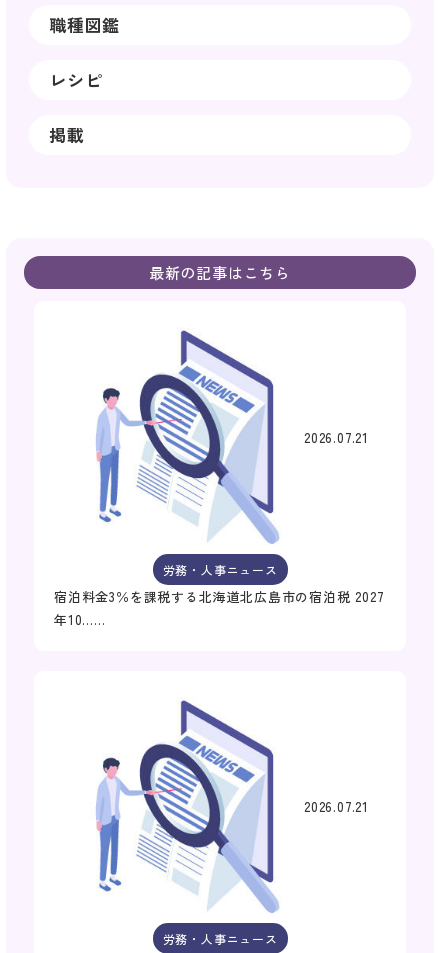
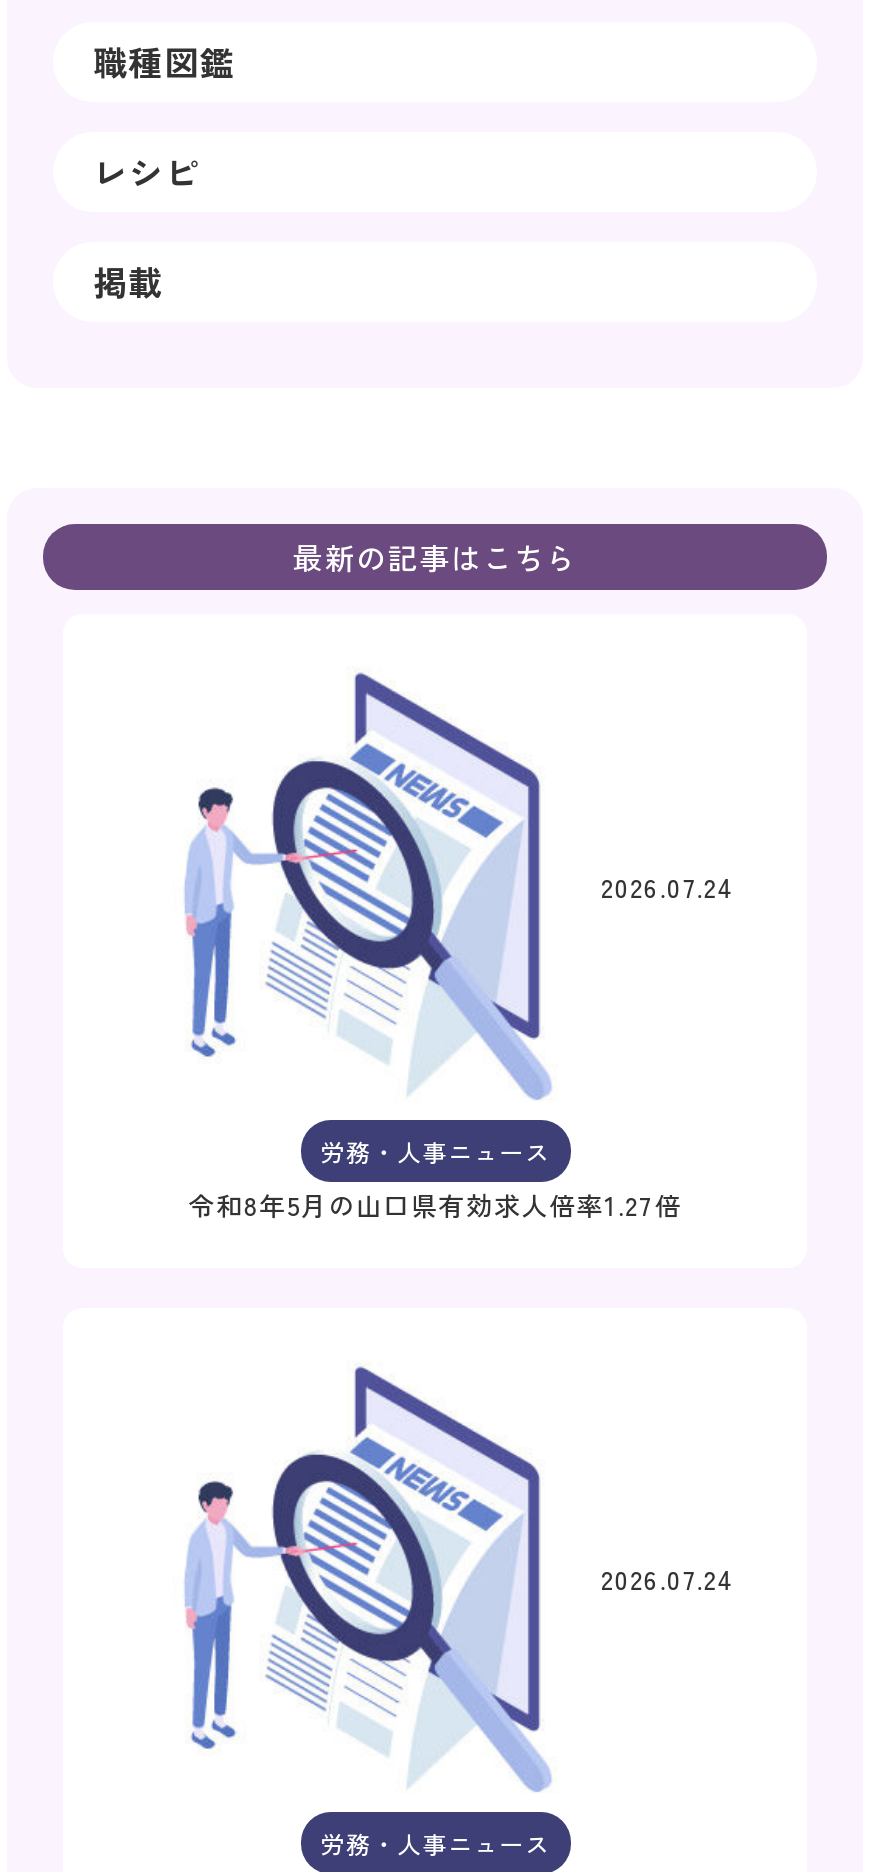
[304,428,369,447] 2026.07.21 -> [601,868,735,906] 2026.07.24
[54,587,385,629] 宿泊料金3％を課税する北海道北広島市の宿泊税 2027 | 年10…… -> [189,1185,682,1223] 令和8年5月の山口県有効求人倍率1.27倍
[304,797,369,816] 2026.07.21 -> [601,1561,735,1599] 2026.07.24

